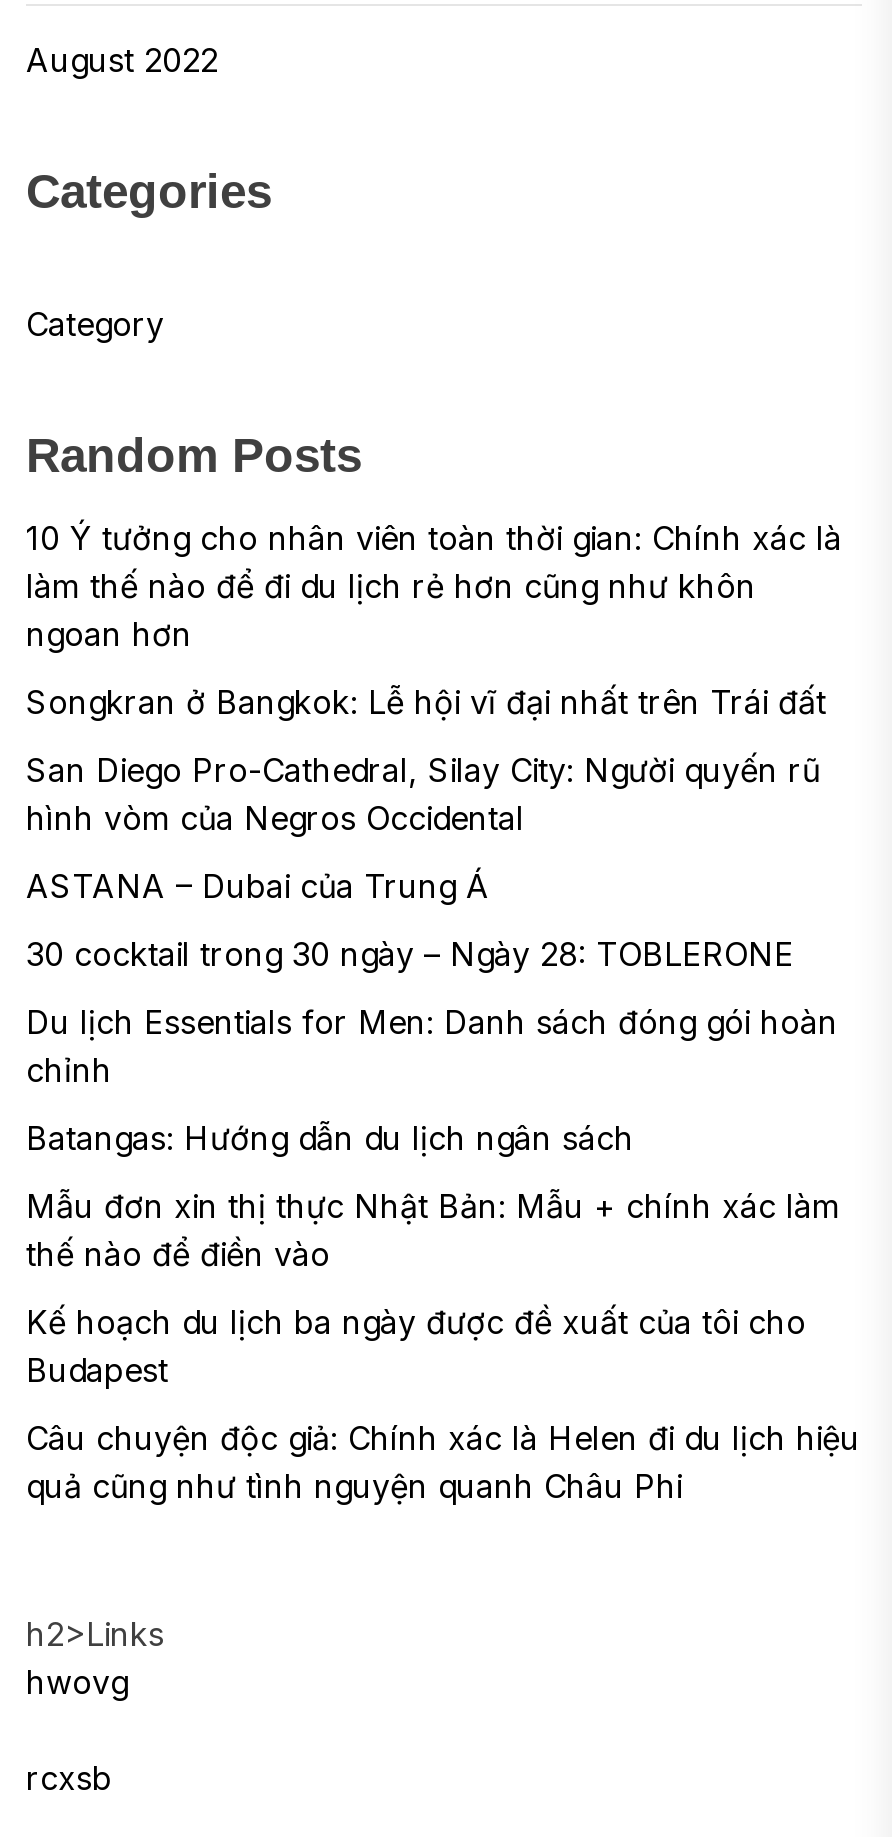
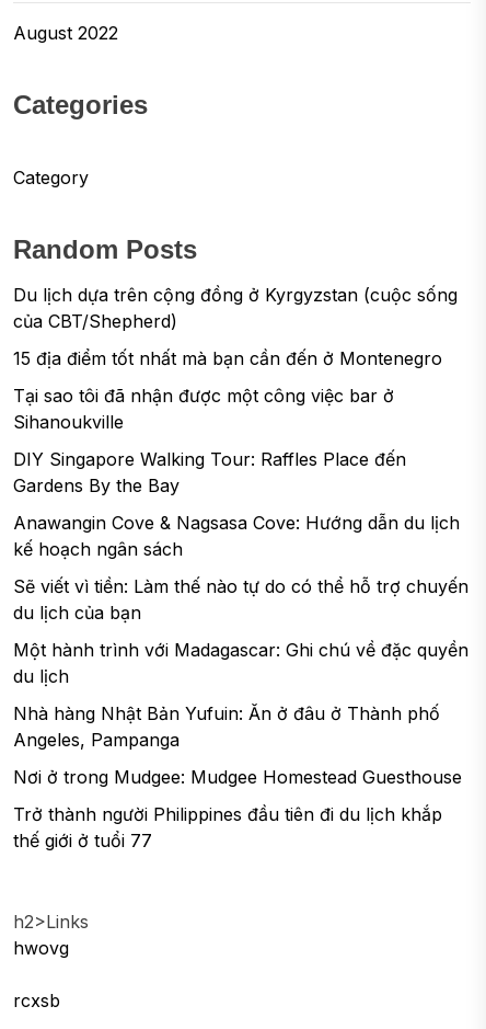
[26,517,842,653] 10 Ý tưởng cho nhân viên toàn thời gian: Chính xác là | làm thế nào để đi du lịch rẻ hơn cũng như khôn | ngoan hơn -> [13,283,458,331] Du lịch dựa trên cộng đồng ở Kyrgyzstan (cuộc sống | của CBT/Shepherd)
[26,681,826,721] Songkran ở Bangkok: Lễ hội vĩ đại nhất trên Trái đất -> [13,347,442,369] 15 địa điểm tốt nhất mà bạn cần đến ở Montenegro
[26,749,820,837] San Diego Pro-Cathedral, Silay City: Người quyến rũ | hình vòm của Negros Occidental -> [13,384,394,432] Tại sao tôi đã nhận được một công việc bar ở | Sihanoukville
[26,865,490,905] ASTANA – Dubai của Trung Á -> [13,448,406,496] DIY Singapore Walking Tour: Raffles Place đến | Gardens By the Bay
[26,933,794,973] 30 cocktail trong 30 ngày – Ngày 28: TOBLERONE -> [13,511,460,559] Anawangin Cove & Nagsasa Cove: Hướng dẫn du lịch | kế hoạch ngân sách
[26,1001,838,1089] Du lịch Essentials for Men: Danh sách đóng gói hoàn | chỉnh -> [13,575,468,623] Sẽ viết vì tiền: Làm thế nào tự do có thể hỗ trợ chuyến | du lịch của bạn
[26,1117,634,1157] Batangas: Hướng dẫn du lịch ngân sách -> [13,638,468,687] Một hành trình với Madagascar: Ghi chú về đặc quyền | du lịch
[26,1185,840,1273] Mẫu đơn xin thị thực Nhật Bản: Mẫu + chính xác làm | thế nào để điền vào -> [13,702,440,750] Nhà hàng Nhật Bản Yufuin: Ăn ở đâu ở Thành phố | Angeles, Pampanga
[26,1301,806,1389] Kế hoạch du lịch ba ngày được đề xuất của tôi cho | Budapest -> [13,765,462,787] Nơi ở trong Mudgee: Mudgee Homestead Guesthouse
[26,1417,860,1505] Câu chuyện độc giả: Chính xác là Helen đi du lịch hiệu | quả cũng như tình nguyện quanh Châu Phi -> [13,803,442,851] Trở thành người Philippines đầu tiên đi du lịch khắp | thế giới ở tuổi 77

